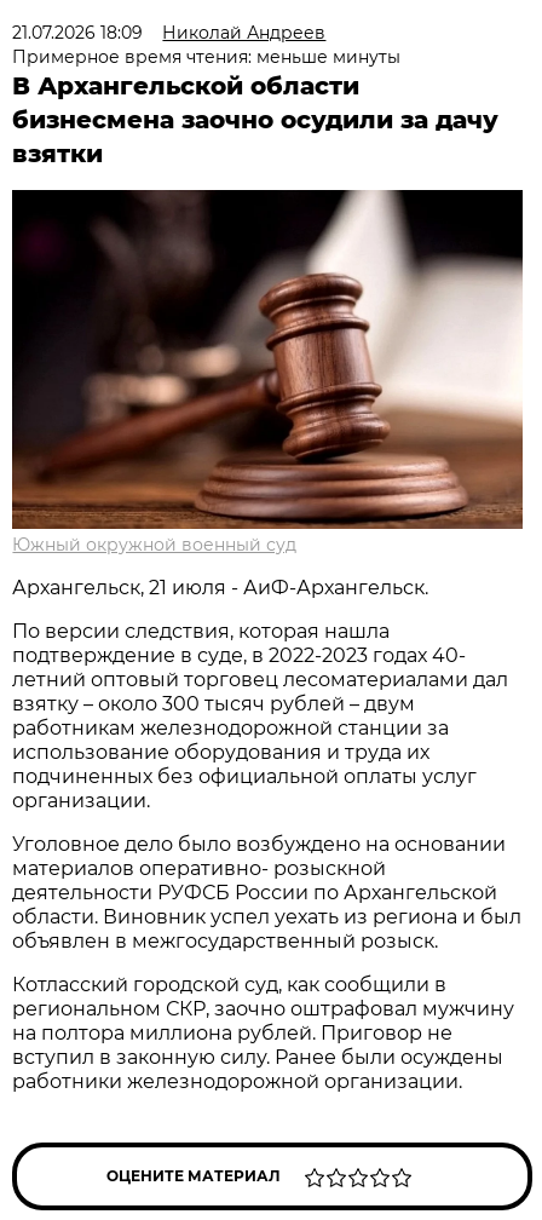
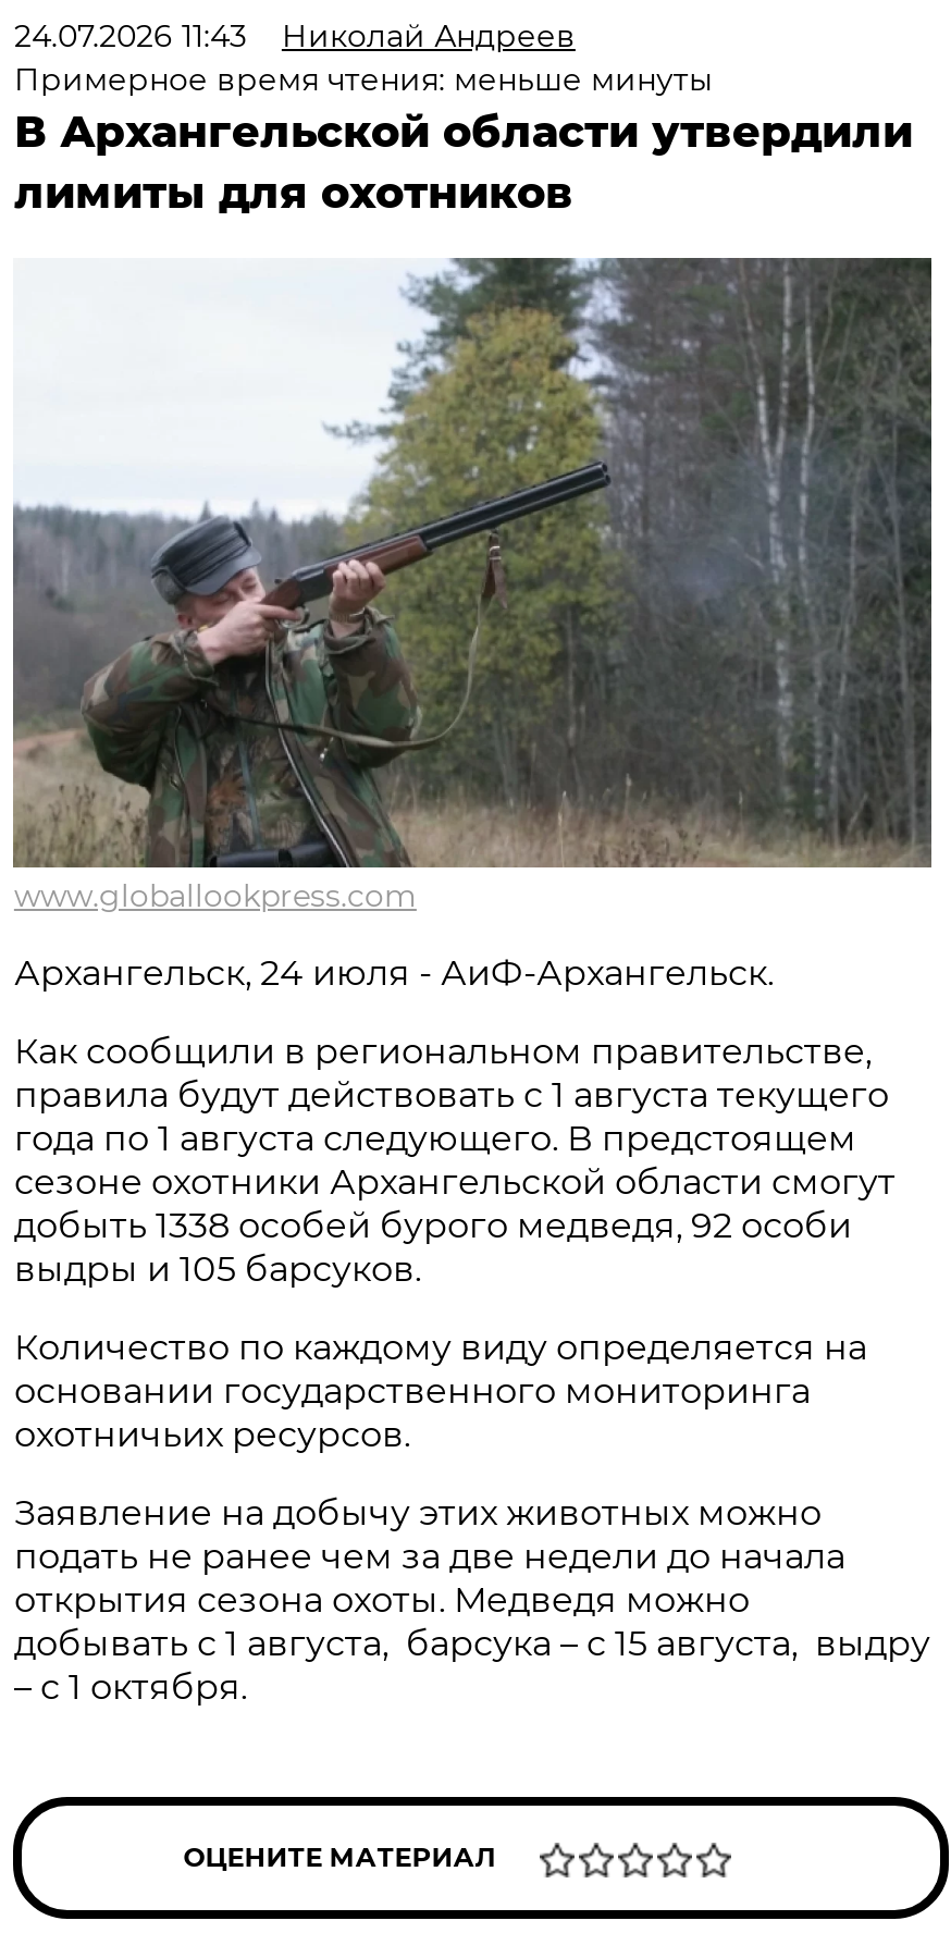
[13,22,326,43] 21.07.2026 18:09 Николай Андреев -> [14,16,575,55] 24.07.2026 11:43 Николай Андреев
[13,71,499,168] В Архангельской области | бизнесмена заочно осудили за дачу | взятки -> [14,105,913,219] В Архангельской области утвердили | лимиты для охотников
[11,240,524,555] [image] | Южный окружной военный суд -> [11,256,934,915] [image] | www.globallookpress.com
[13,576,429,599] Архангельск, 21 июля - АиФ-Архангельск. -> [14,952,773,993] Архангельск, 24 июля - АиФ-Архангельск.
[13,620,509,812] По версии следствия, которая нашла | подтверждение в суде, в 2022-2023 годах 40- | летний оптовый торговец лесоматериалами дал | взятку – около 300 тысяч рублей – двум | работникам железнодорожной станции за | использование оборудования и труда их | подчиненных без официальной оплаты услуг | организации. -> [14,1030,895,1290] Как сообщили в региональном правительстве, | правила будут действовать с 1 августа текущего | года по 1 августа следующего. В предстоящем | сезоне охотники Архангельской области смогут | добыть 1338 особей бурого медведя, 92 особи | выдры и 105 барсуков.
[13,833,522,952] Уголовное дело было возбуждено на основании | материалов оперативно- розыскной | деятельности РУФСБ России по Архангельской | области. Виновник успел уехать из региона и был | объявлен в межгосударственный розыск. -> [14,1327,867,1455] Количество по каждому виду определяется на | основании государственного мониторинга | охотничьих ресурсов.
[13,973,515,1093] Котласский городской суд, как сообщили в | региональном СКР, заочно оштрафовал мужчину | на полтора миллиона рублей. Приговор не | вступил в законную силу. Ранее были осуждены | работники железнодорожной организации. -> [14,1492,930,1707] Заявление на добычу этих животных можно | подать не ранее чем за две недели до начала | открытия сезона охоты. Медведя можно | добывать с 1 августа, барсука – с 15 августа, выдру | – с 1 октября.

